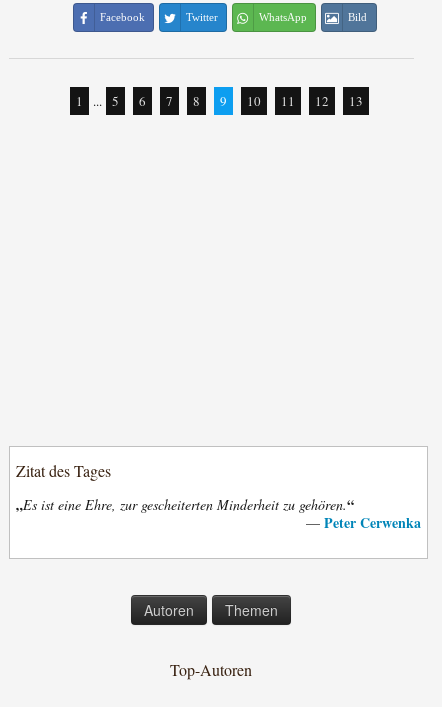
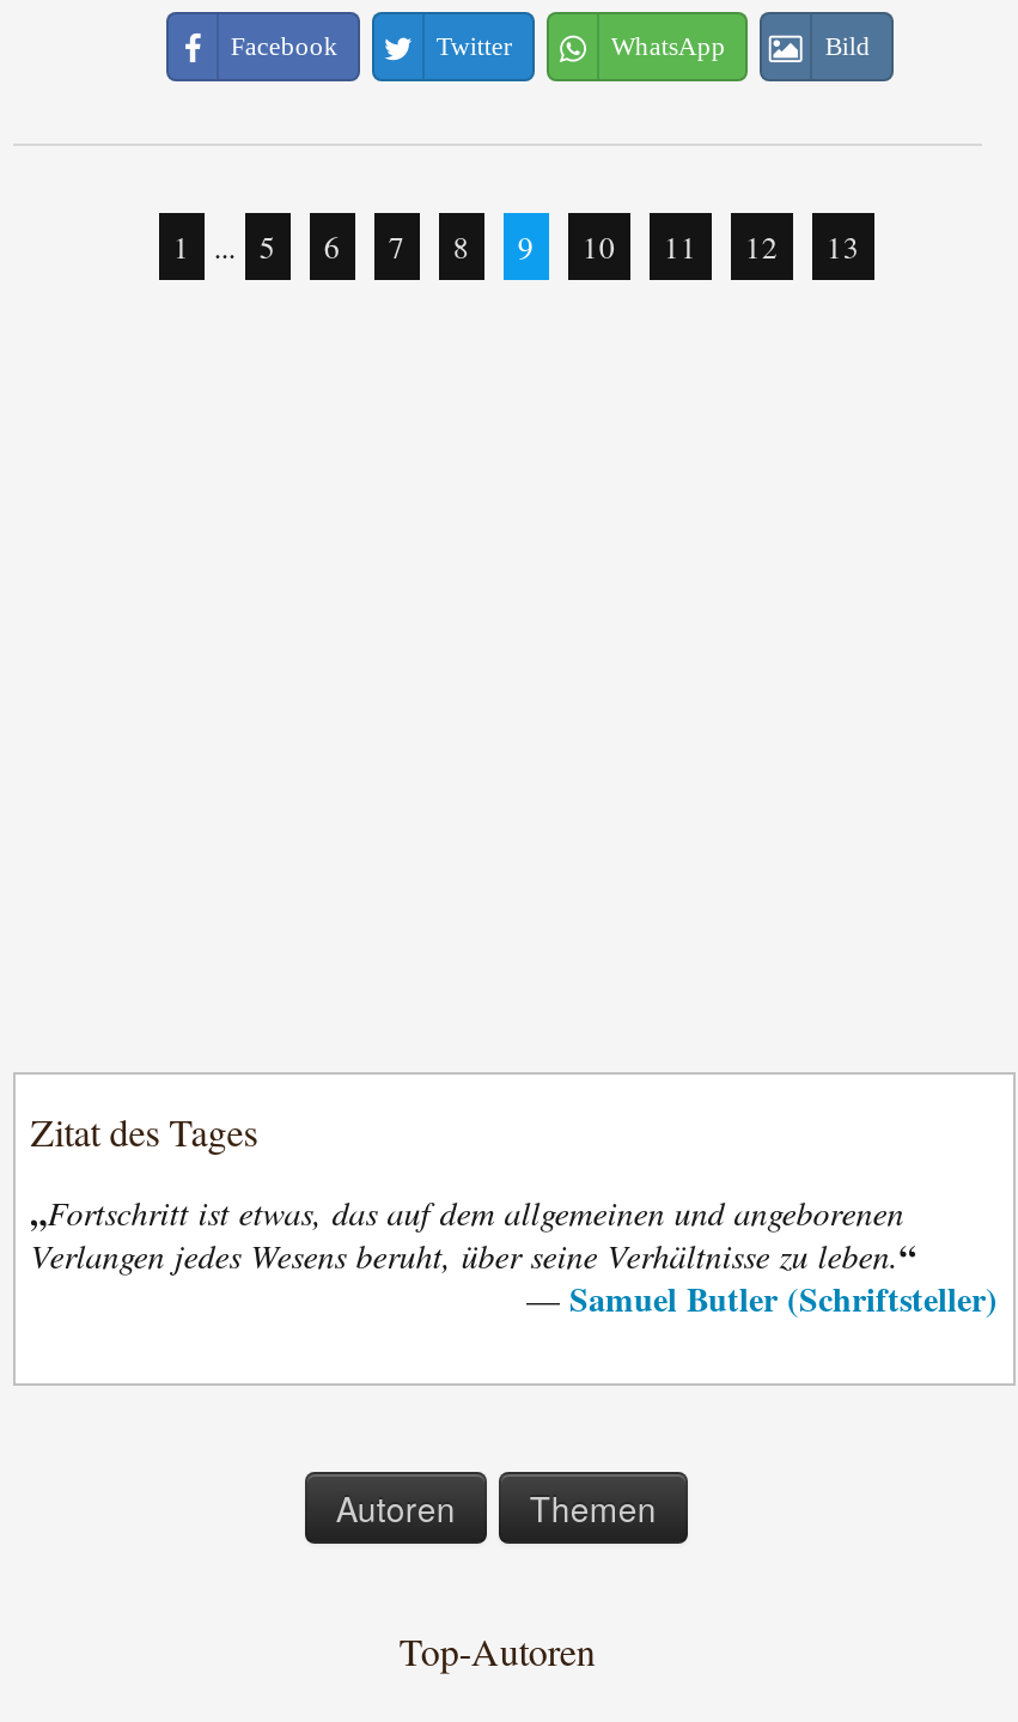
[16,494,420,533] „Es ist eine Ehre, zur gescheiterten Minderheit zu gehören.“ | — Peter Cerwenka -> [30,1187,998,1324] „Fortschritt ist etwas, das auf dem allgemeinen und angeborenen | Verlangen jedes Wesens beruht, über seine Verhältnisse zu leben.“ | — Samuel Butler (Schriftsteller)

